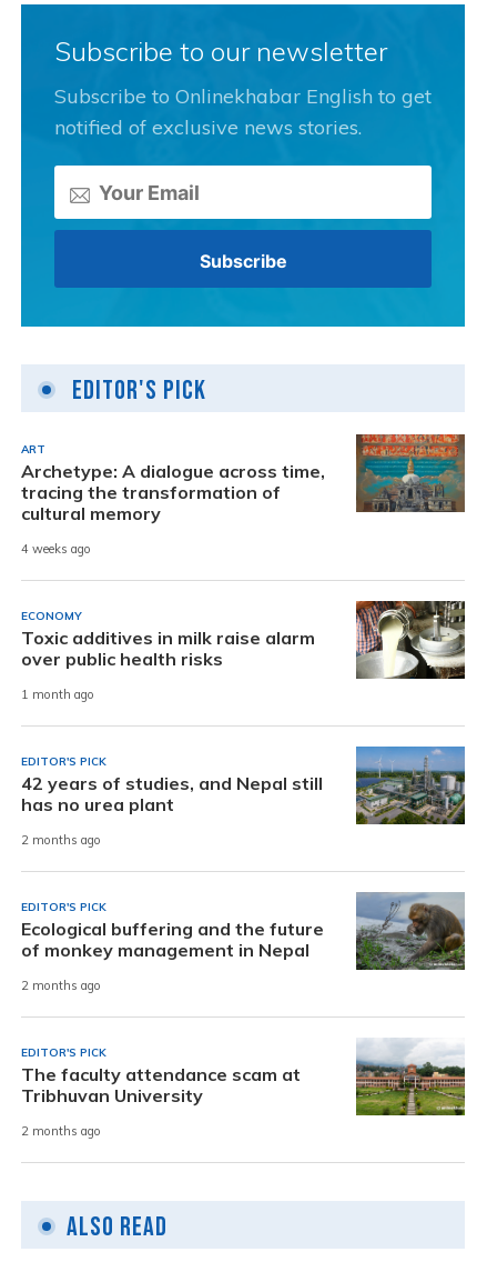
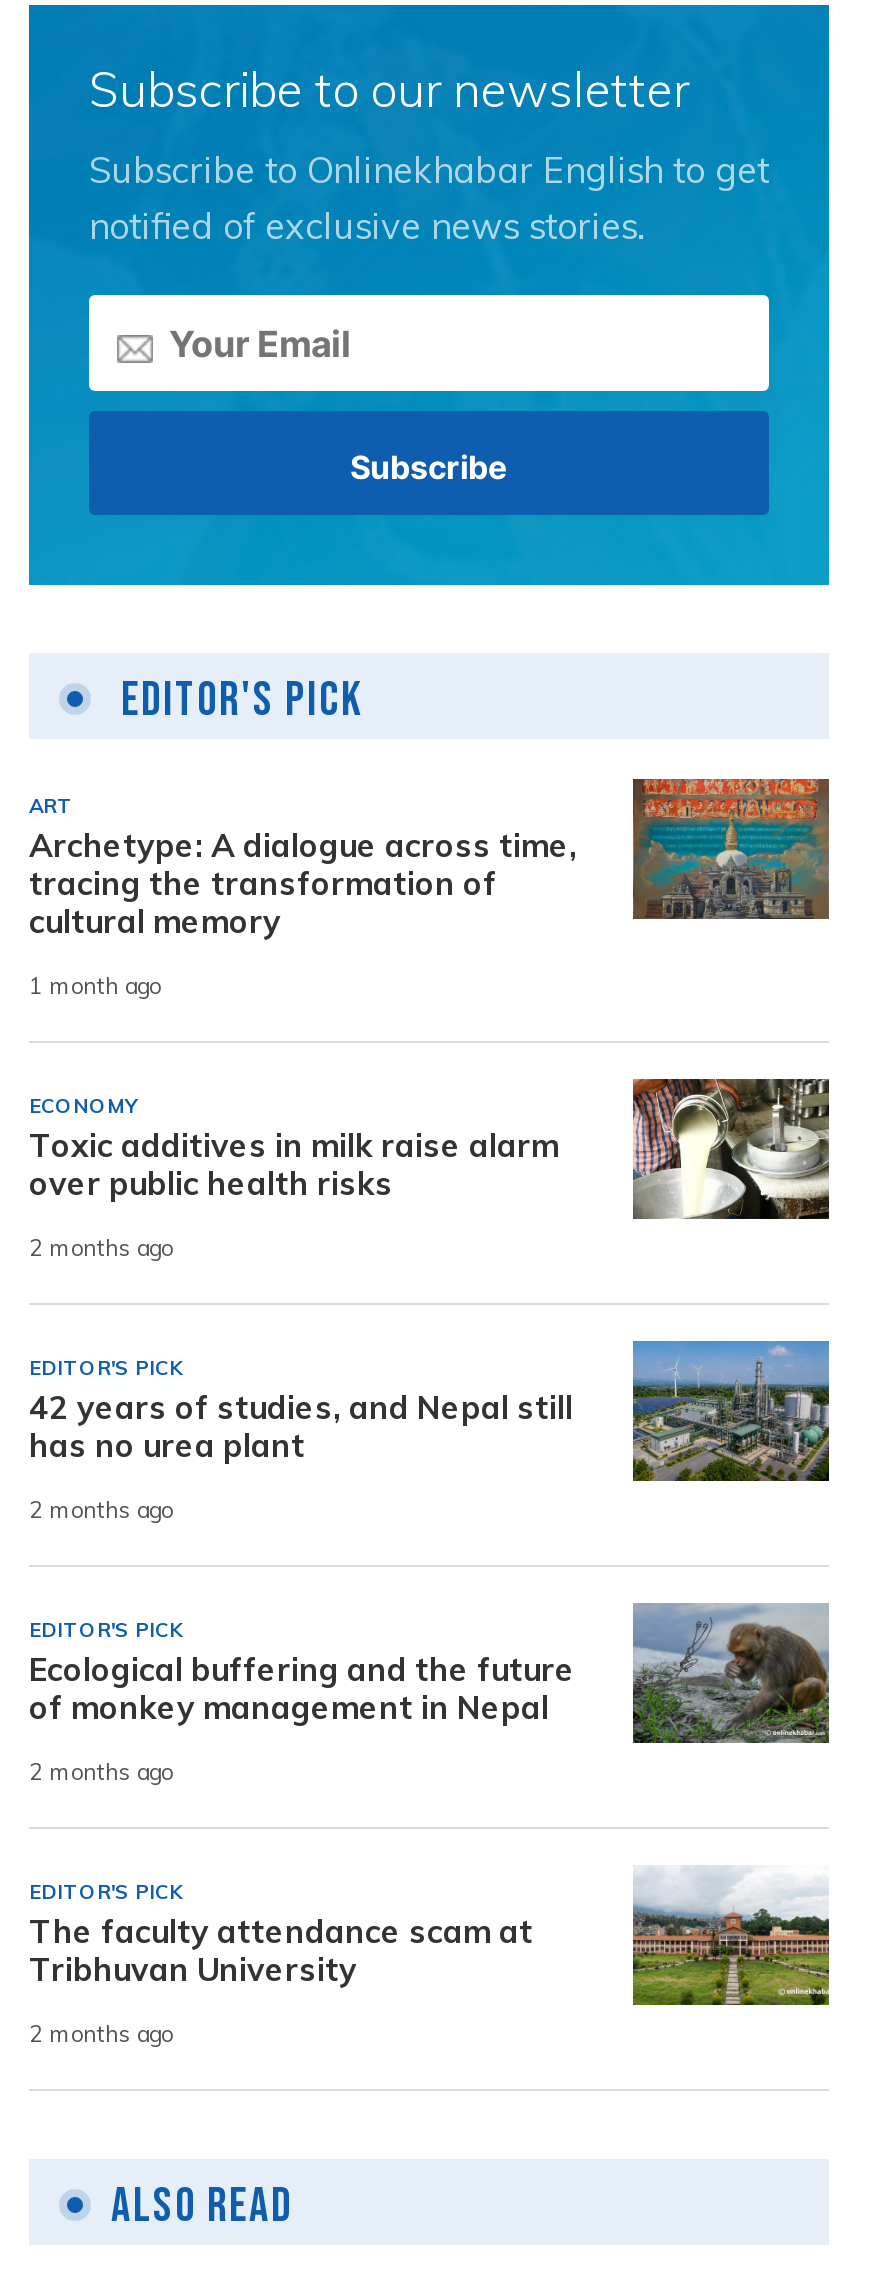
[21,542,91,557] 4 weeks ago -> [29,973,161,1001] 1 month ago
[21,687,94,703] 1 month ago -> [29,1235,173,1263] 2 months ago

